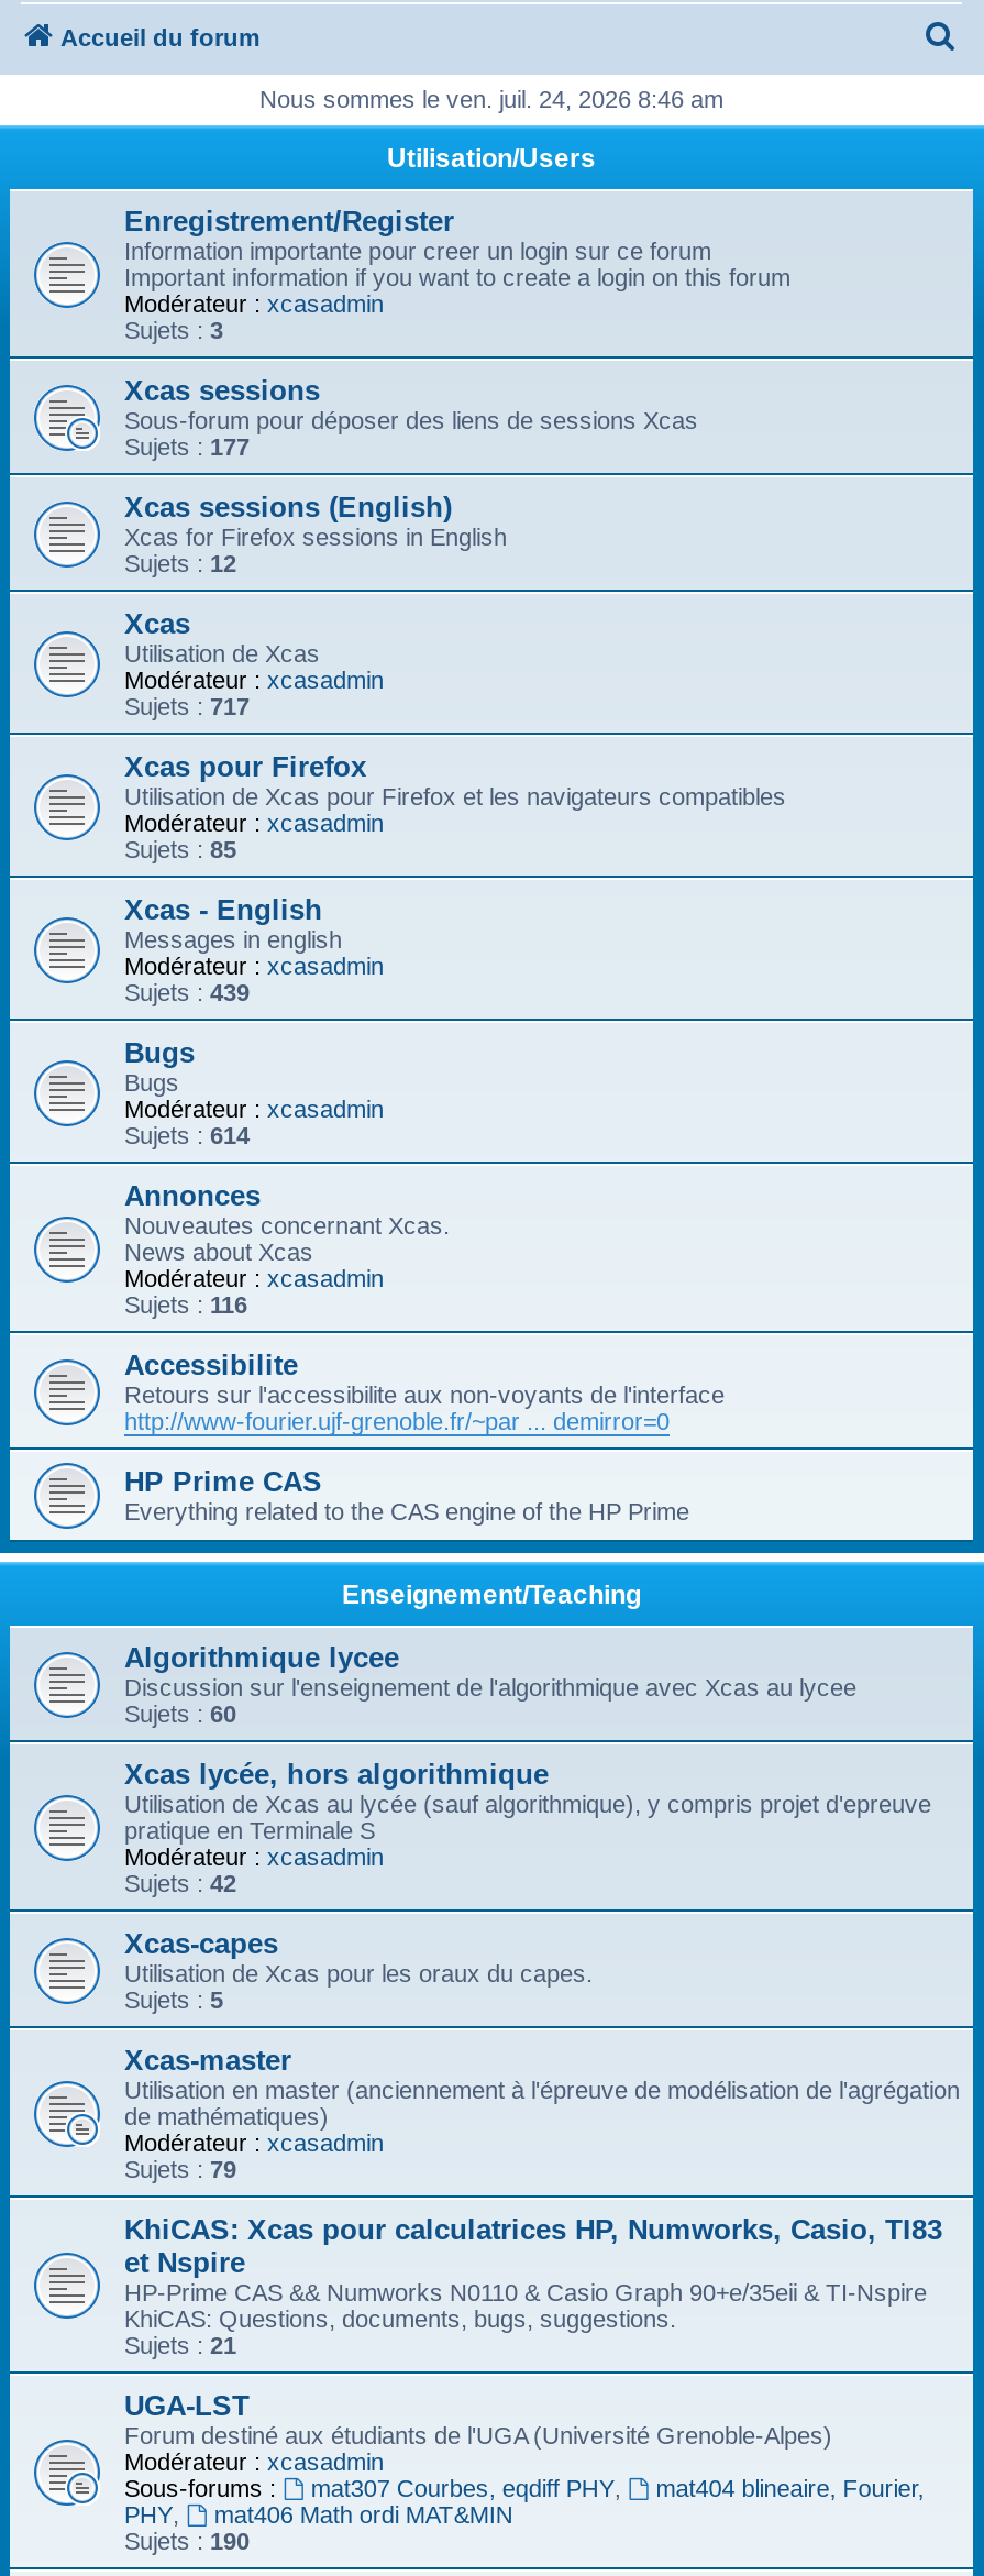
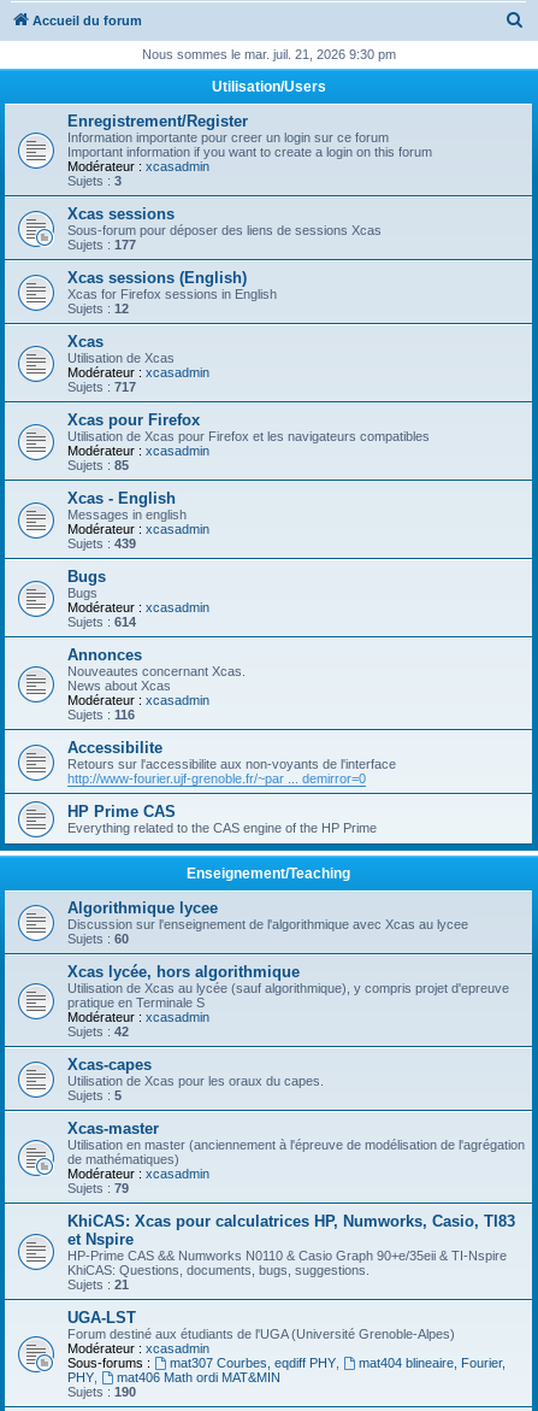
[259,86,723,112] Nous sommes le ven. juil. 24, 2026 8:46 am -> [141,47,395,61] Nous sommes le mar. juil. 21, 2026 9:30 pm

